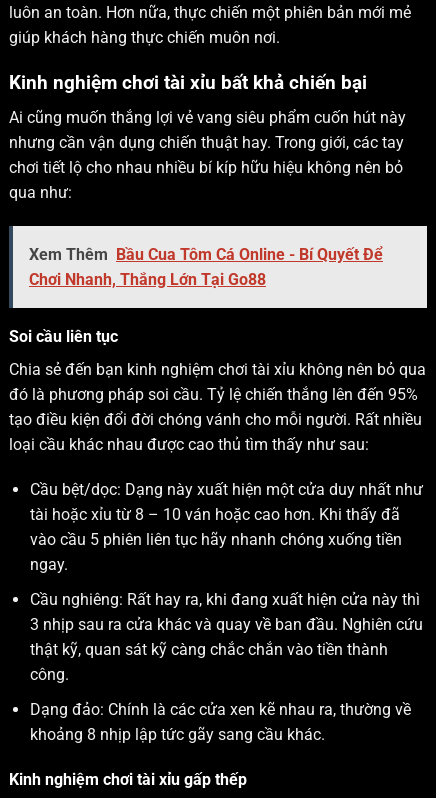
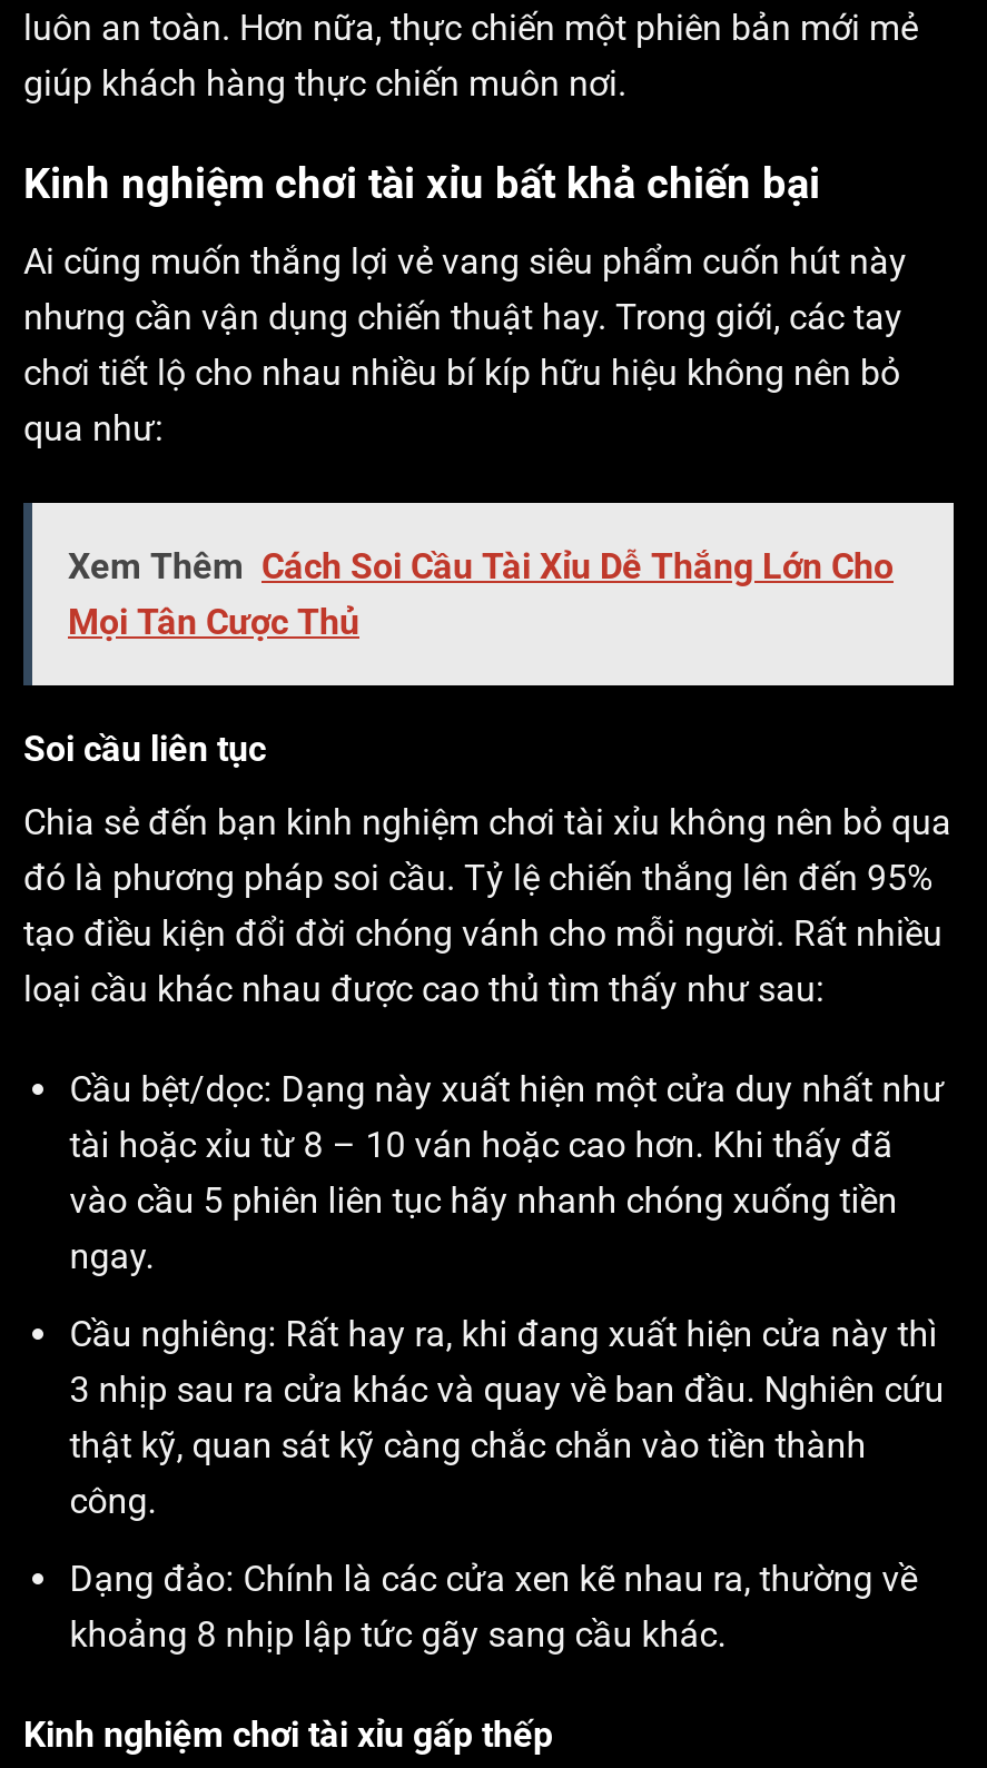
[29,245,383,289] Xem Thêm Bầu Cua Tôm Cá Online - Bí Quyết Để | Chơi Nhanh, Thắng Lớn Tại Go88 -> [68,545,894,642] Xem Thêm Cách Soi Cầu Tài Xỉu Dễ Thắng Lớn Cho | Mọi Tân Cược Thủ

